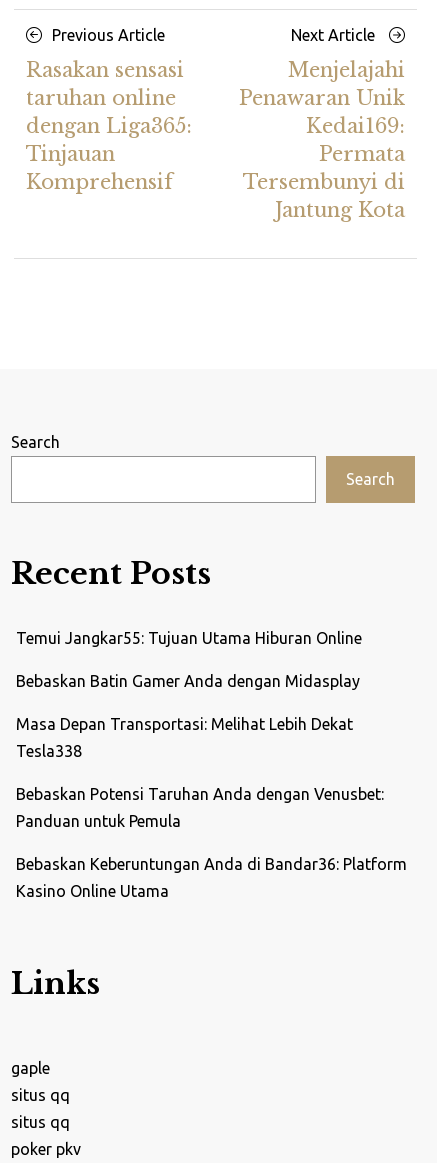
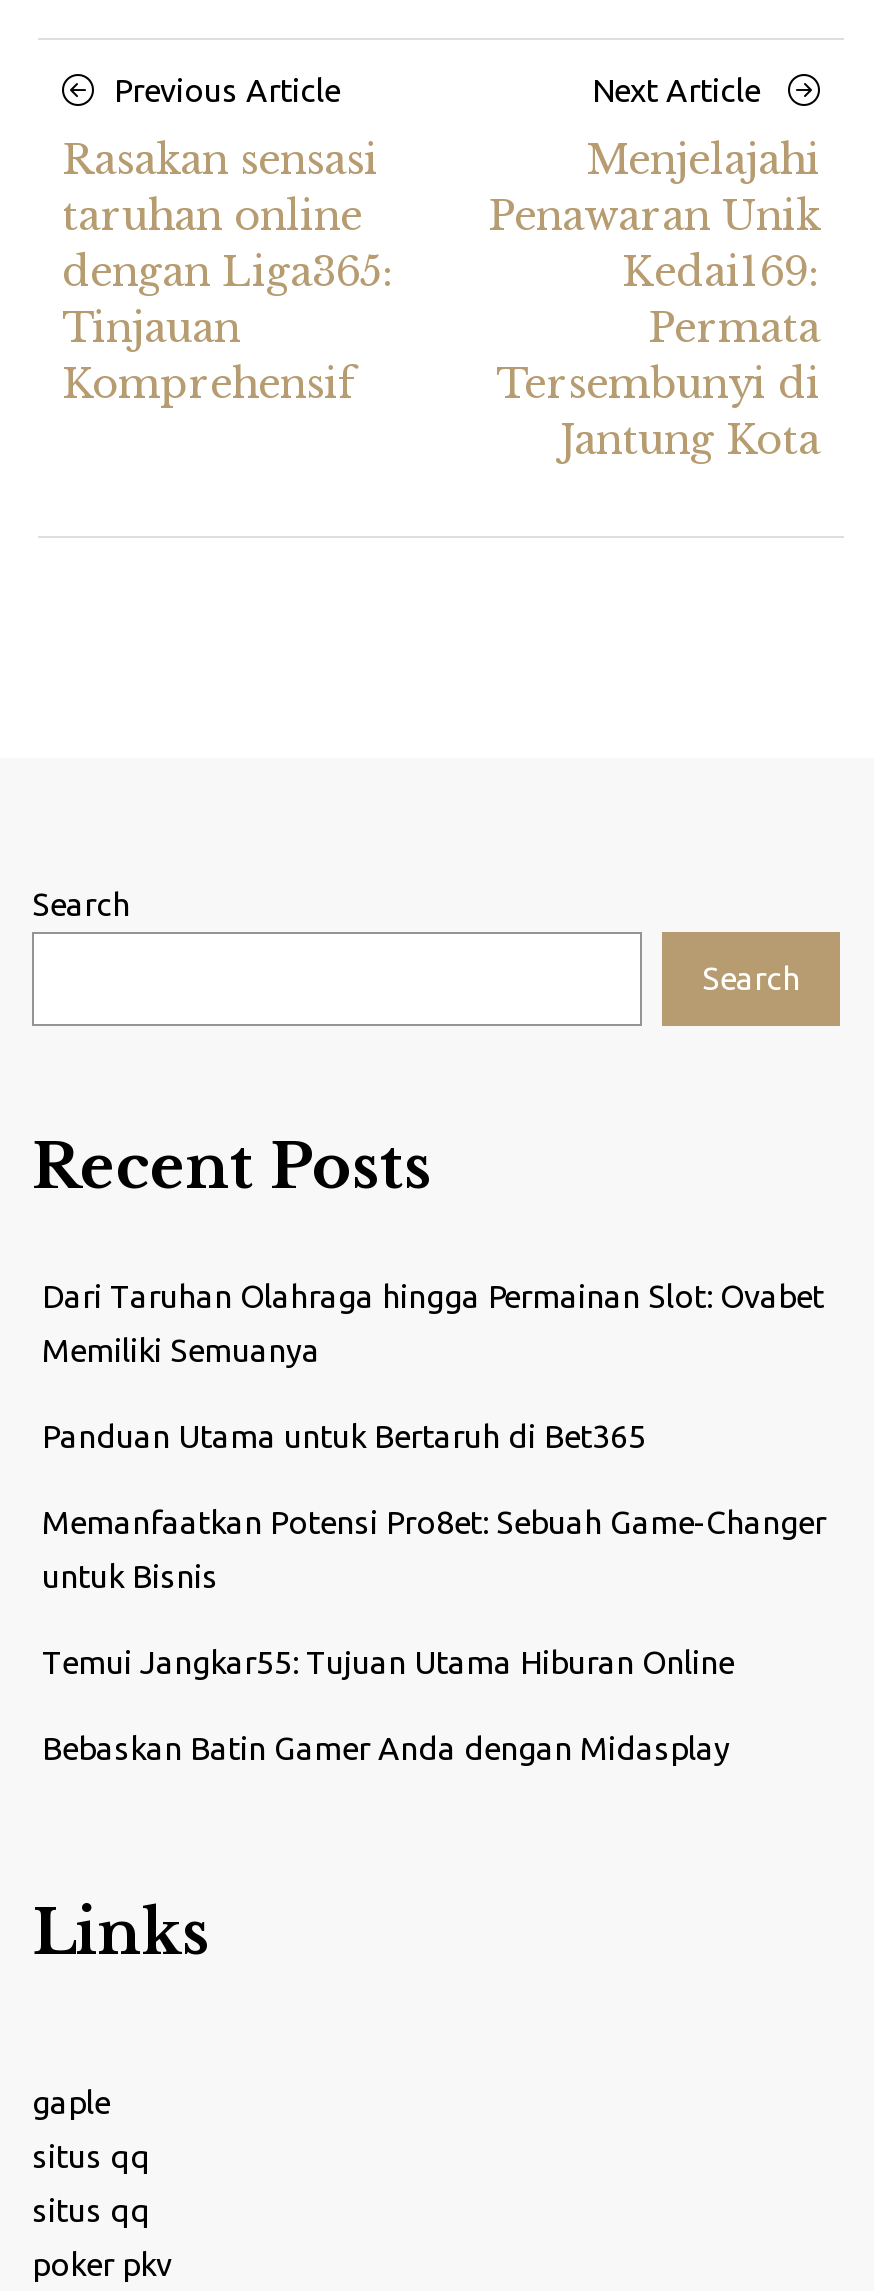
none -> [42,1279,826,1595] Dari Taruhan Olahraga hingga Permainan Slot: Ovabet | Memiliki Semuanya | Panduan Utama untuk Bertaruh di Bet365 | Memanfaatkan Potensi Pro8et: Sebuah Game-Changer | untuk Bisnis
moved [16,629,362,690] -> [42,1645,734,1767]: Temui Jangkar55: Tujuan Utama Hiburan Online | Bebaskan Batin Gamer Anda dengan Midasplay
[16,715,407,900] Masa Depan Transportasi: Melihat Lebih Dekat | Tesla338 | Bebaskan Potensi Taruhan Anda dengan Venusbet: | Panduan untuk Pemula | Bebaskan Keberuntungan Anda di Bandar36: Platform | Kasino Online Utama -> none

